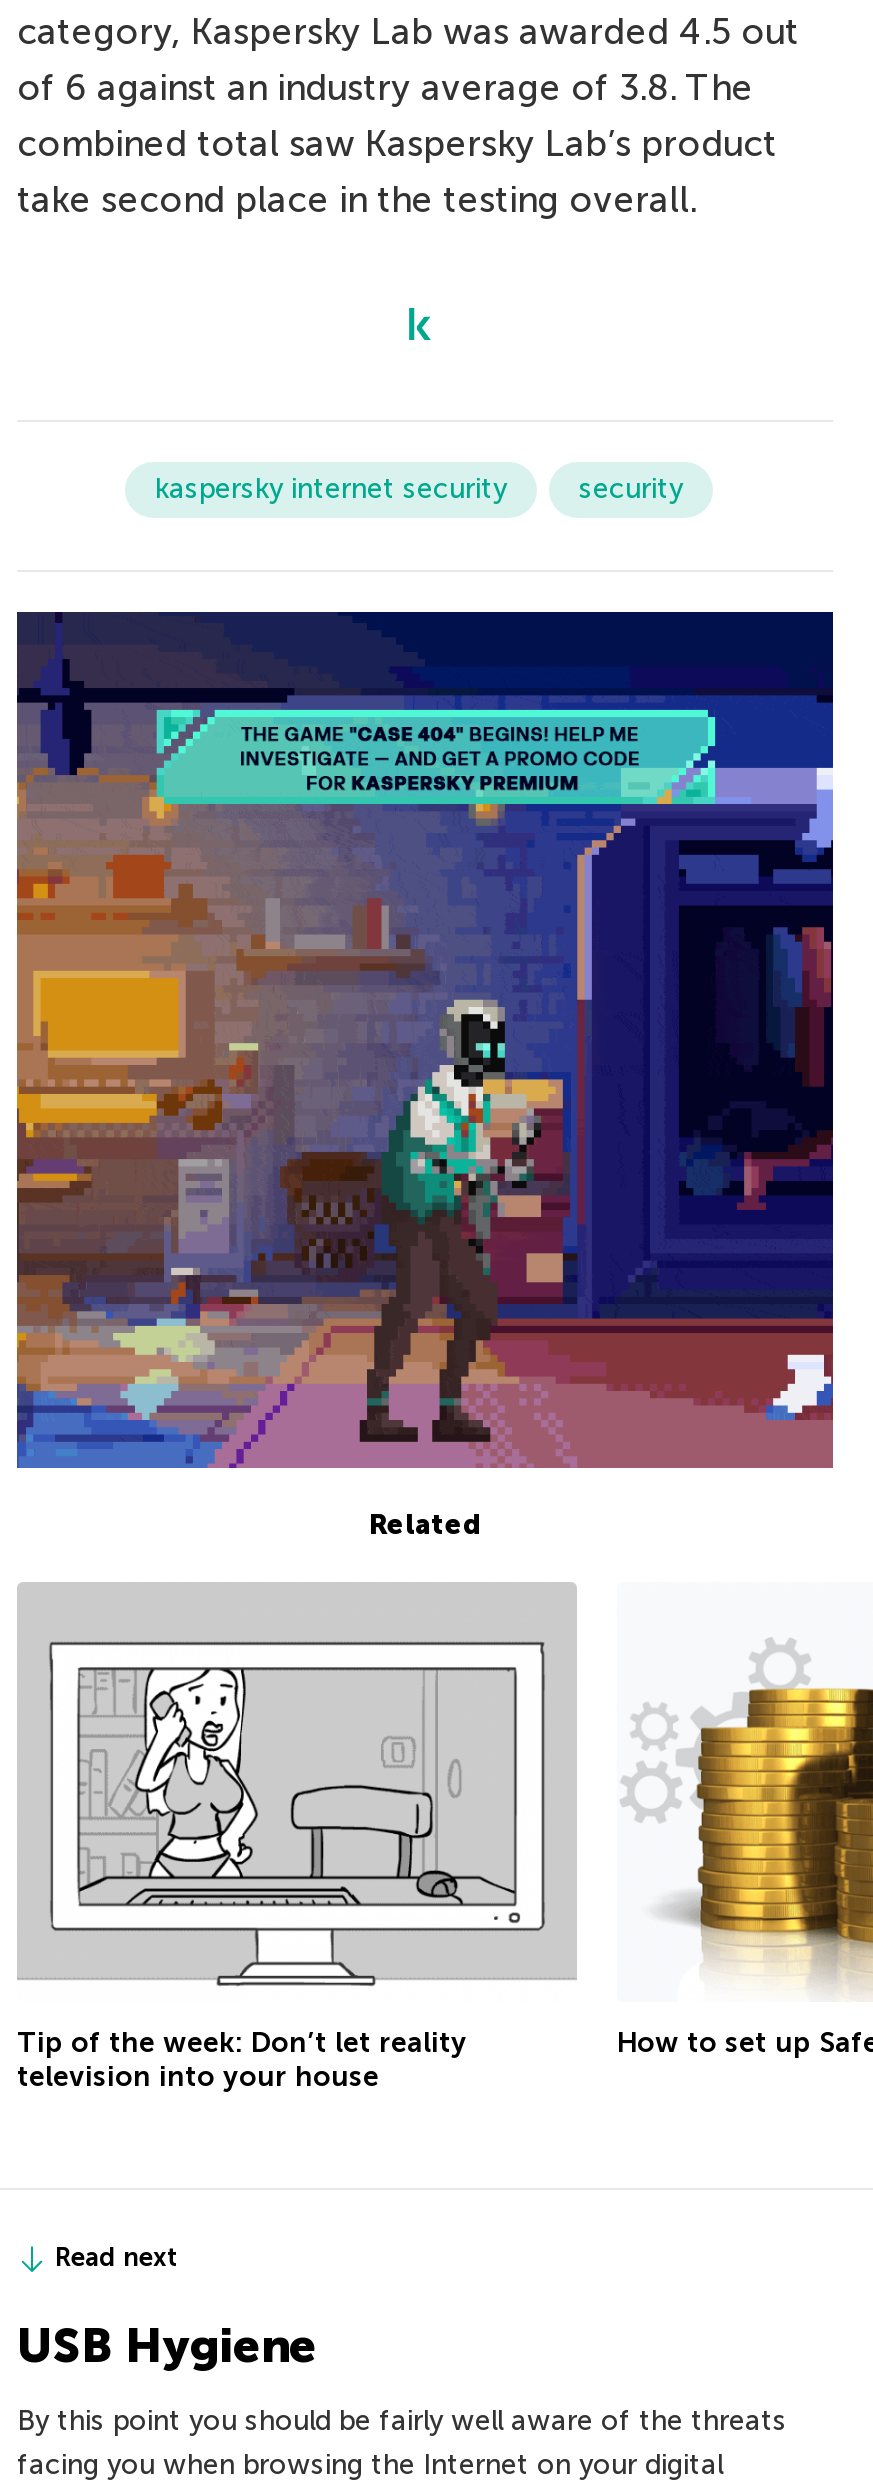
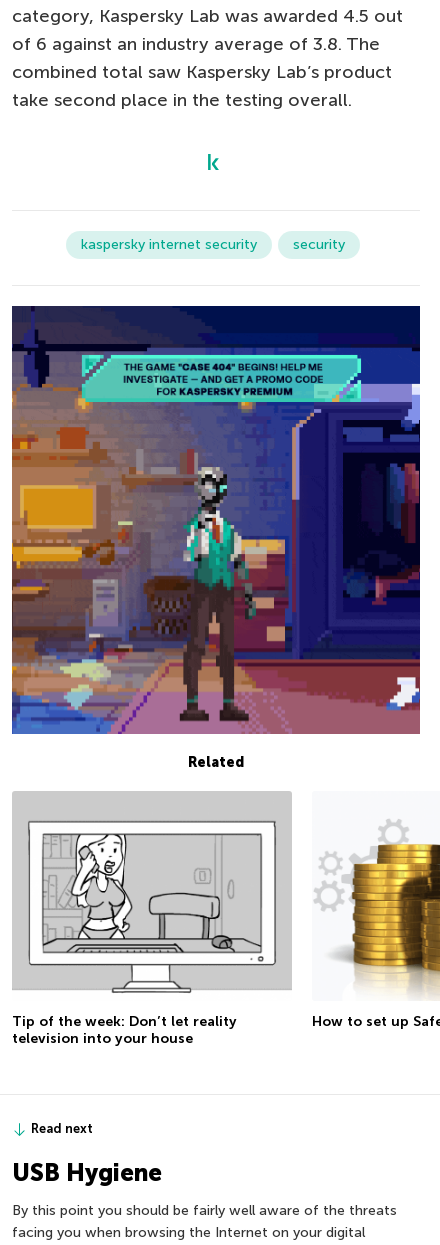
[361,934,541,1378] [image] -> [183,466,273,688] [image]

